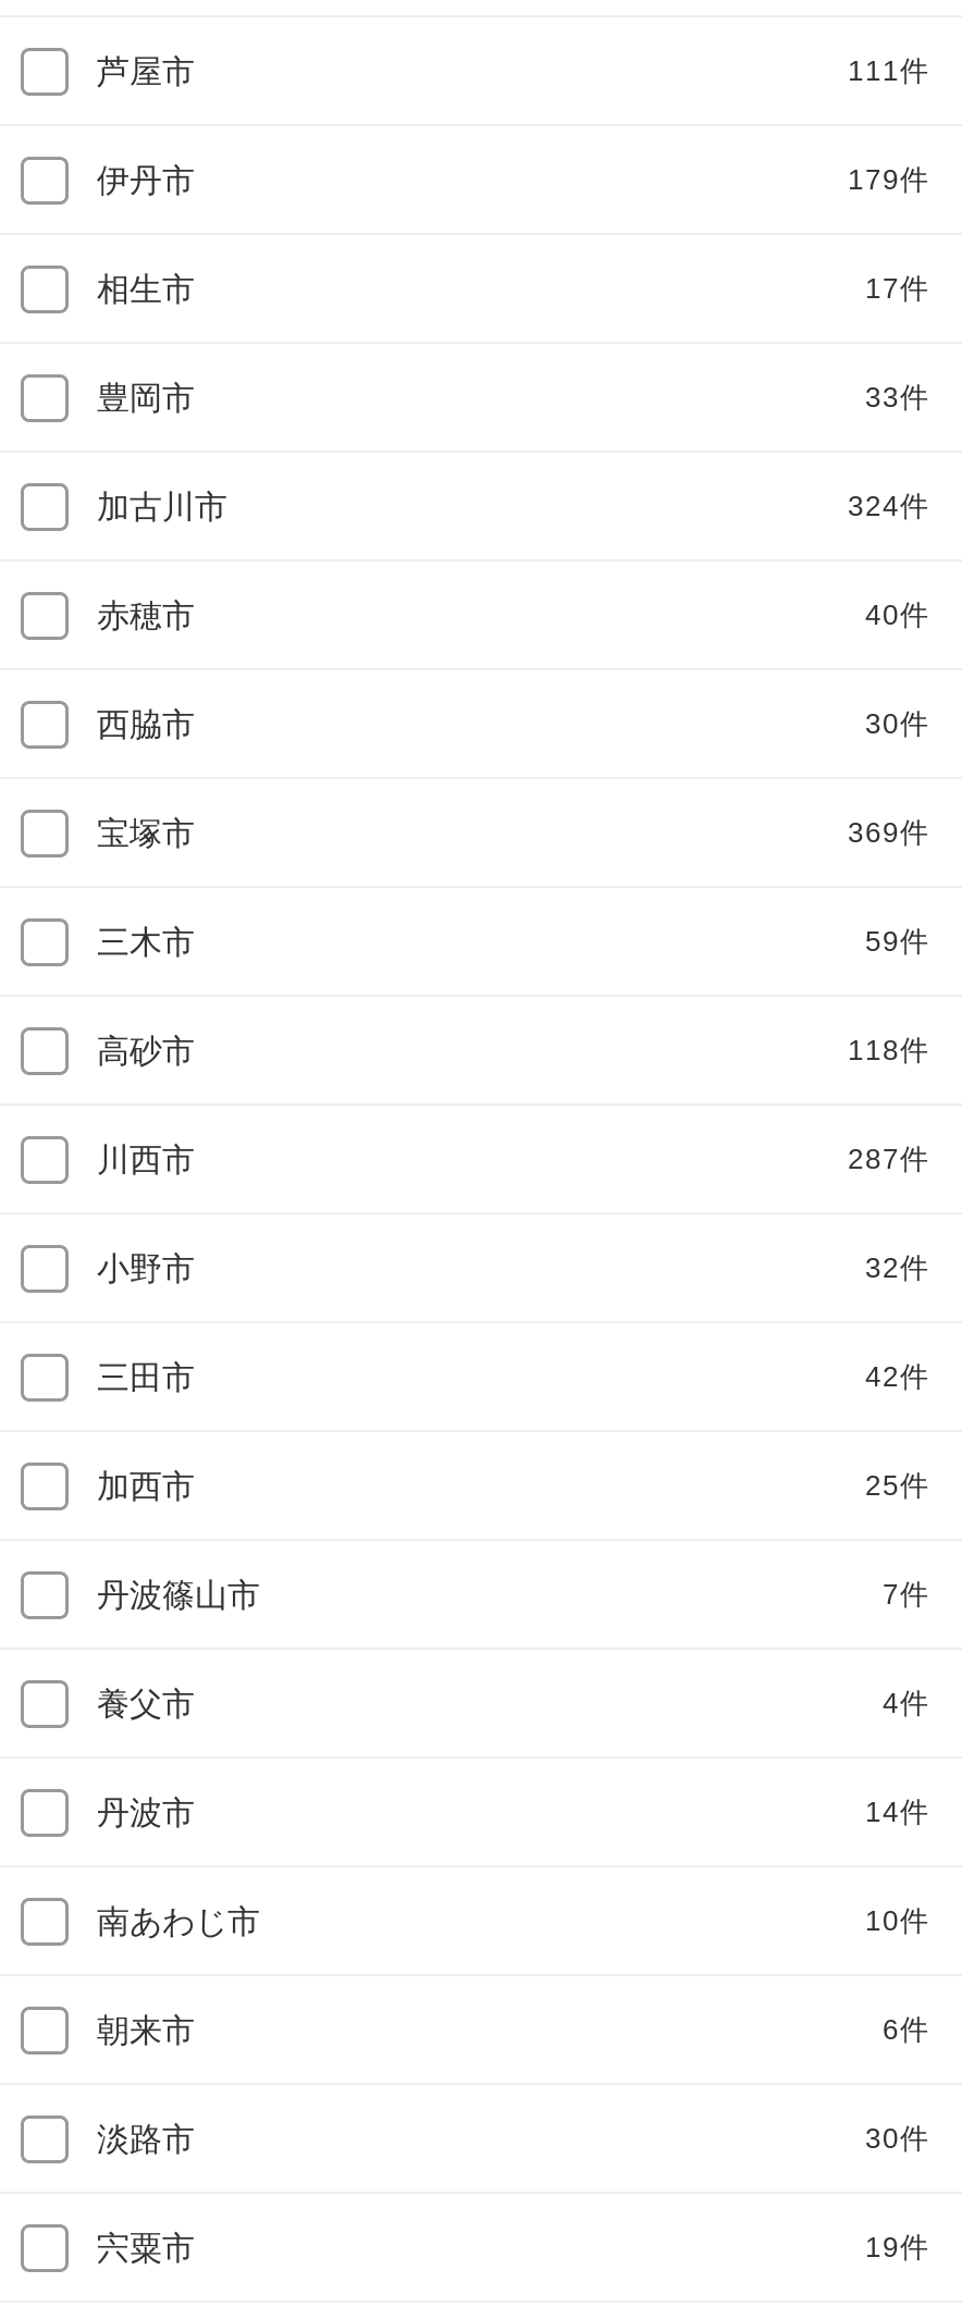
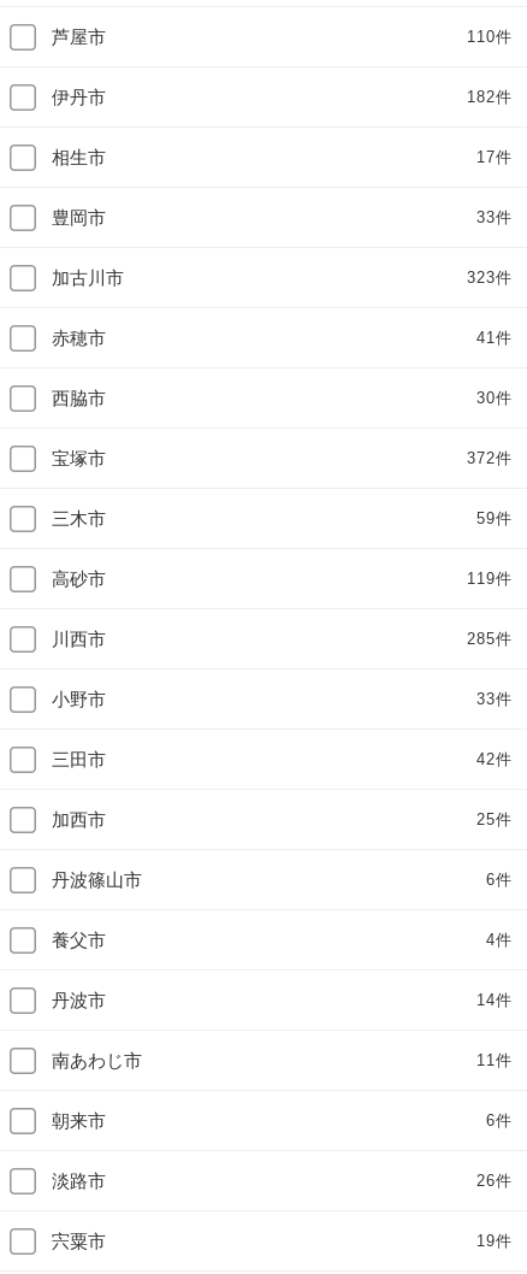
[848,54,930,87] 111件 -> [467,28,513,46] 110件
[848,163,930,196] 179件 -> [467,88,513,106] 182件
[848,490,930,522] 324件 -> [467,269,513,287] 323件
[865,599,930,631] 40件 -> [476,329,513,347] 41件
[848,816,930,849] 369件 -> [467,449,513,467] 372件
[848,1034,930,1066] 118件 -> [467,570,513,588] 119件
[848,1143,930,1175] 287件 -> [467,630,513,648] 285件
[865,1251,930,1284] 32件 -> [476,690,513,708] 33件
[883,1578,930,1611] 7件 -> [486,871,513,889] 6件
[865,1904,930,1937] 10件 -> [476,1051,513,1069] 11件
[865,2122,930,2155] 30件 -> [476,1172,513,1190] 26件

